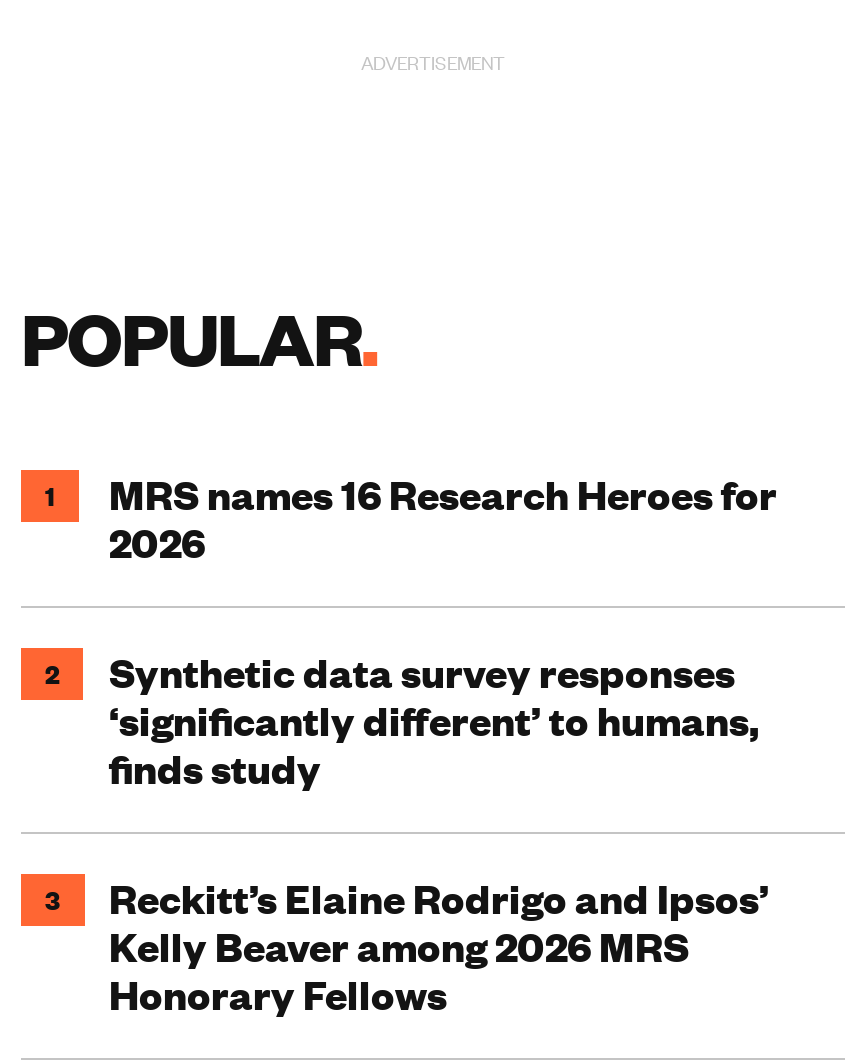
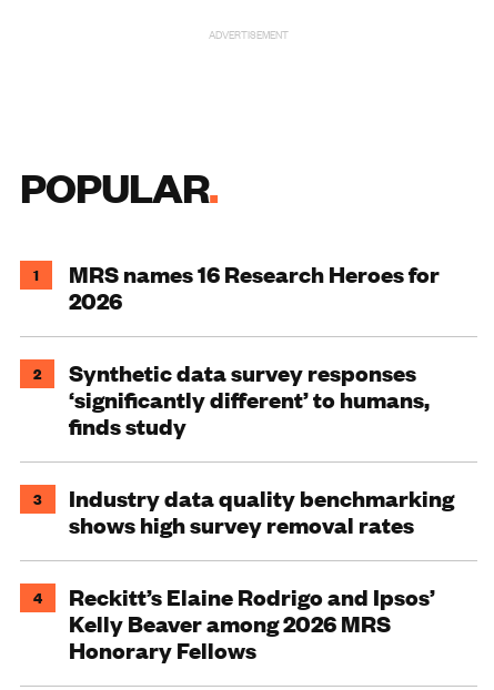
none -> [33,482,454,608] Industry data quality benchmarking | shows high survey removal rates | 4

